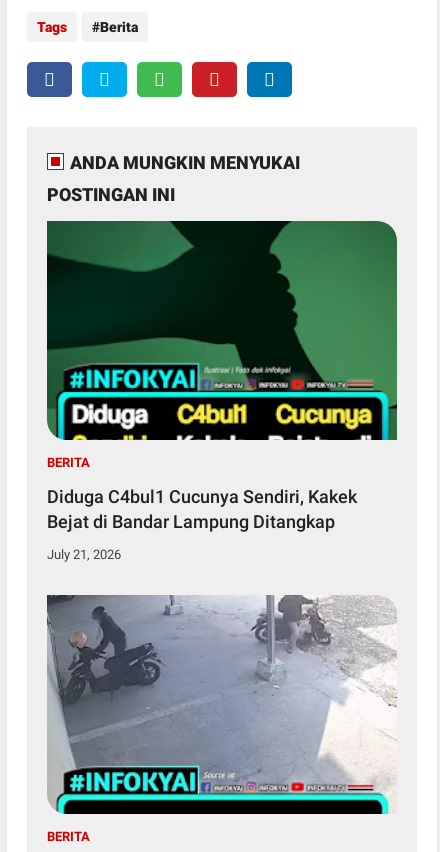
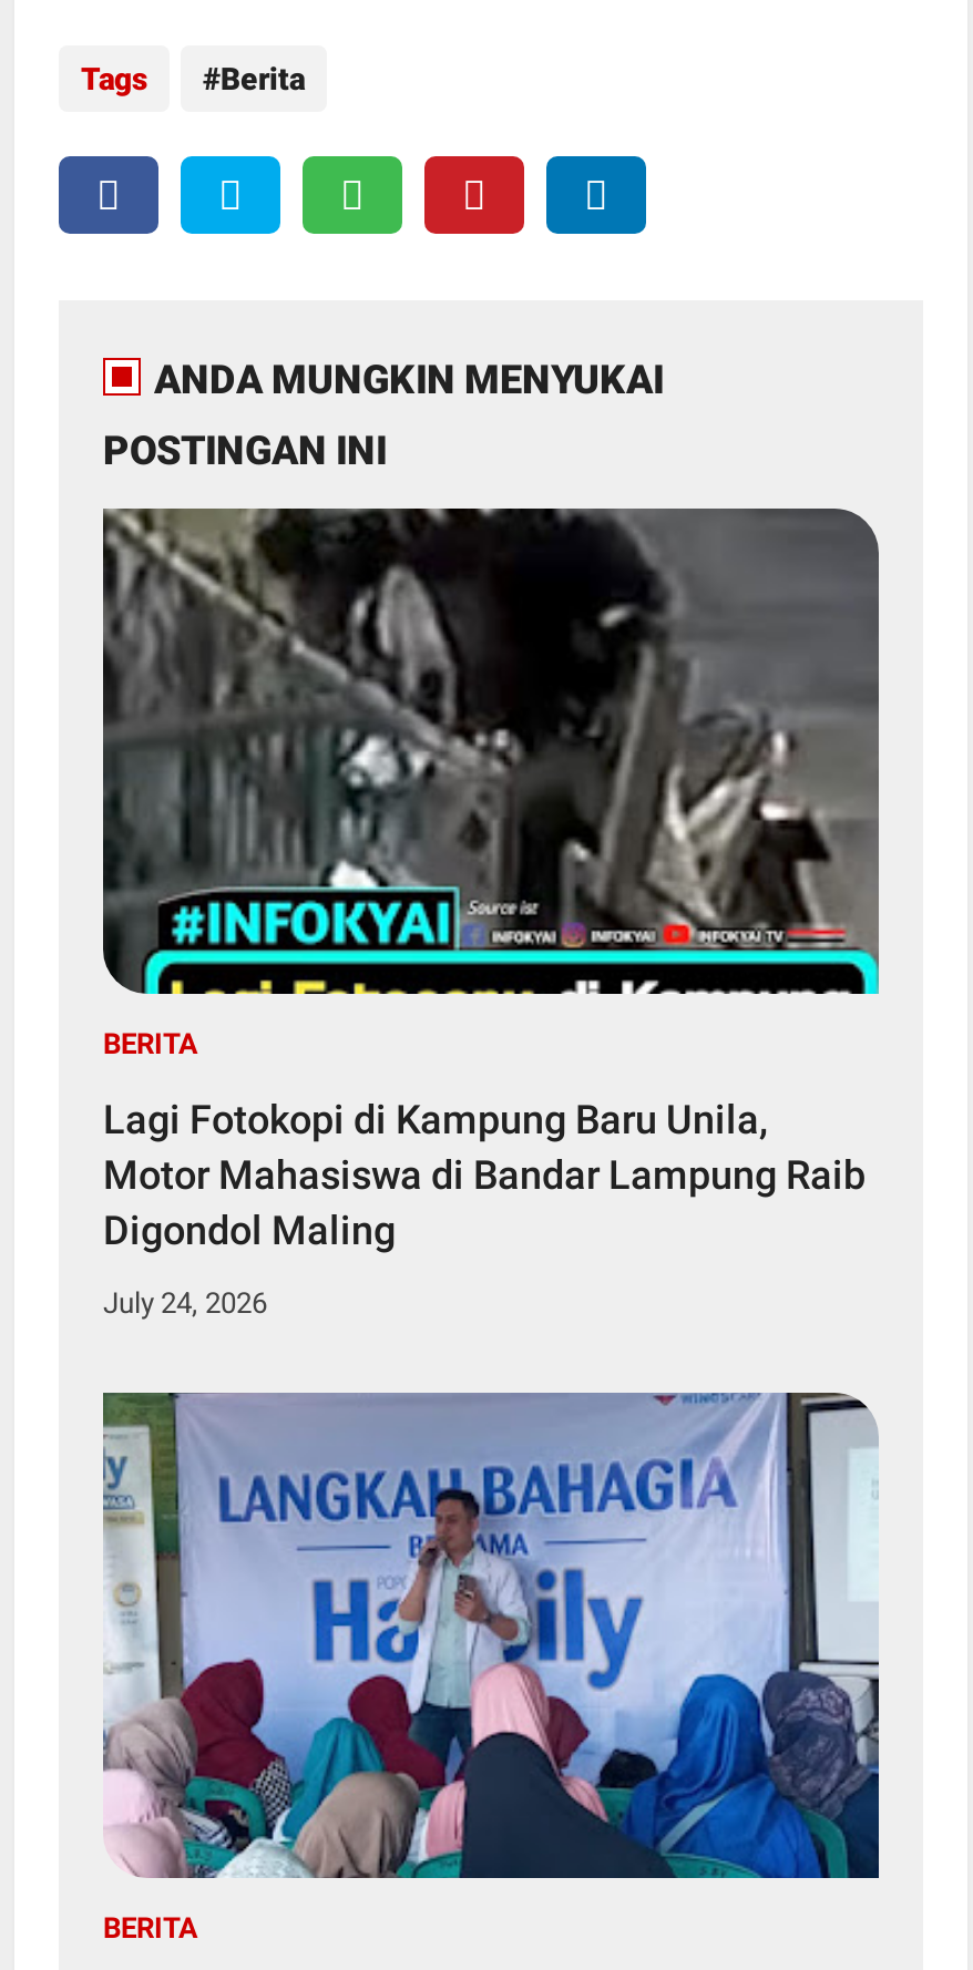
[46,221,398,441] [image] -> [103,506,881,996] [image]
[47,486,357,532] Diduga C4bul1 Cucunya Sendiri, Kakek | Bejat di Bandar Lampung Ditangkap -> [103,1095,866,1253] Lagi Fotokopi di Kampung Baru Unila, | Motor Mahasiswa di Bandar Lampung Raib | Digondol Maling
[47,547,121,562] July 21, 2026 -> [103,1286,267,1319] July 24, 2026
[47,595,397,815] [image] -> [103,1391,881,1880] [image]

